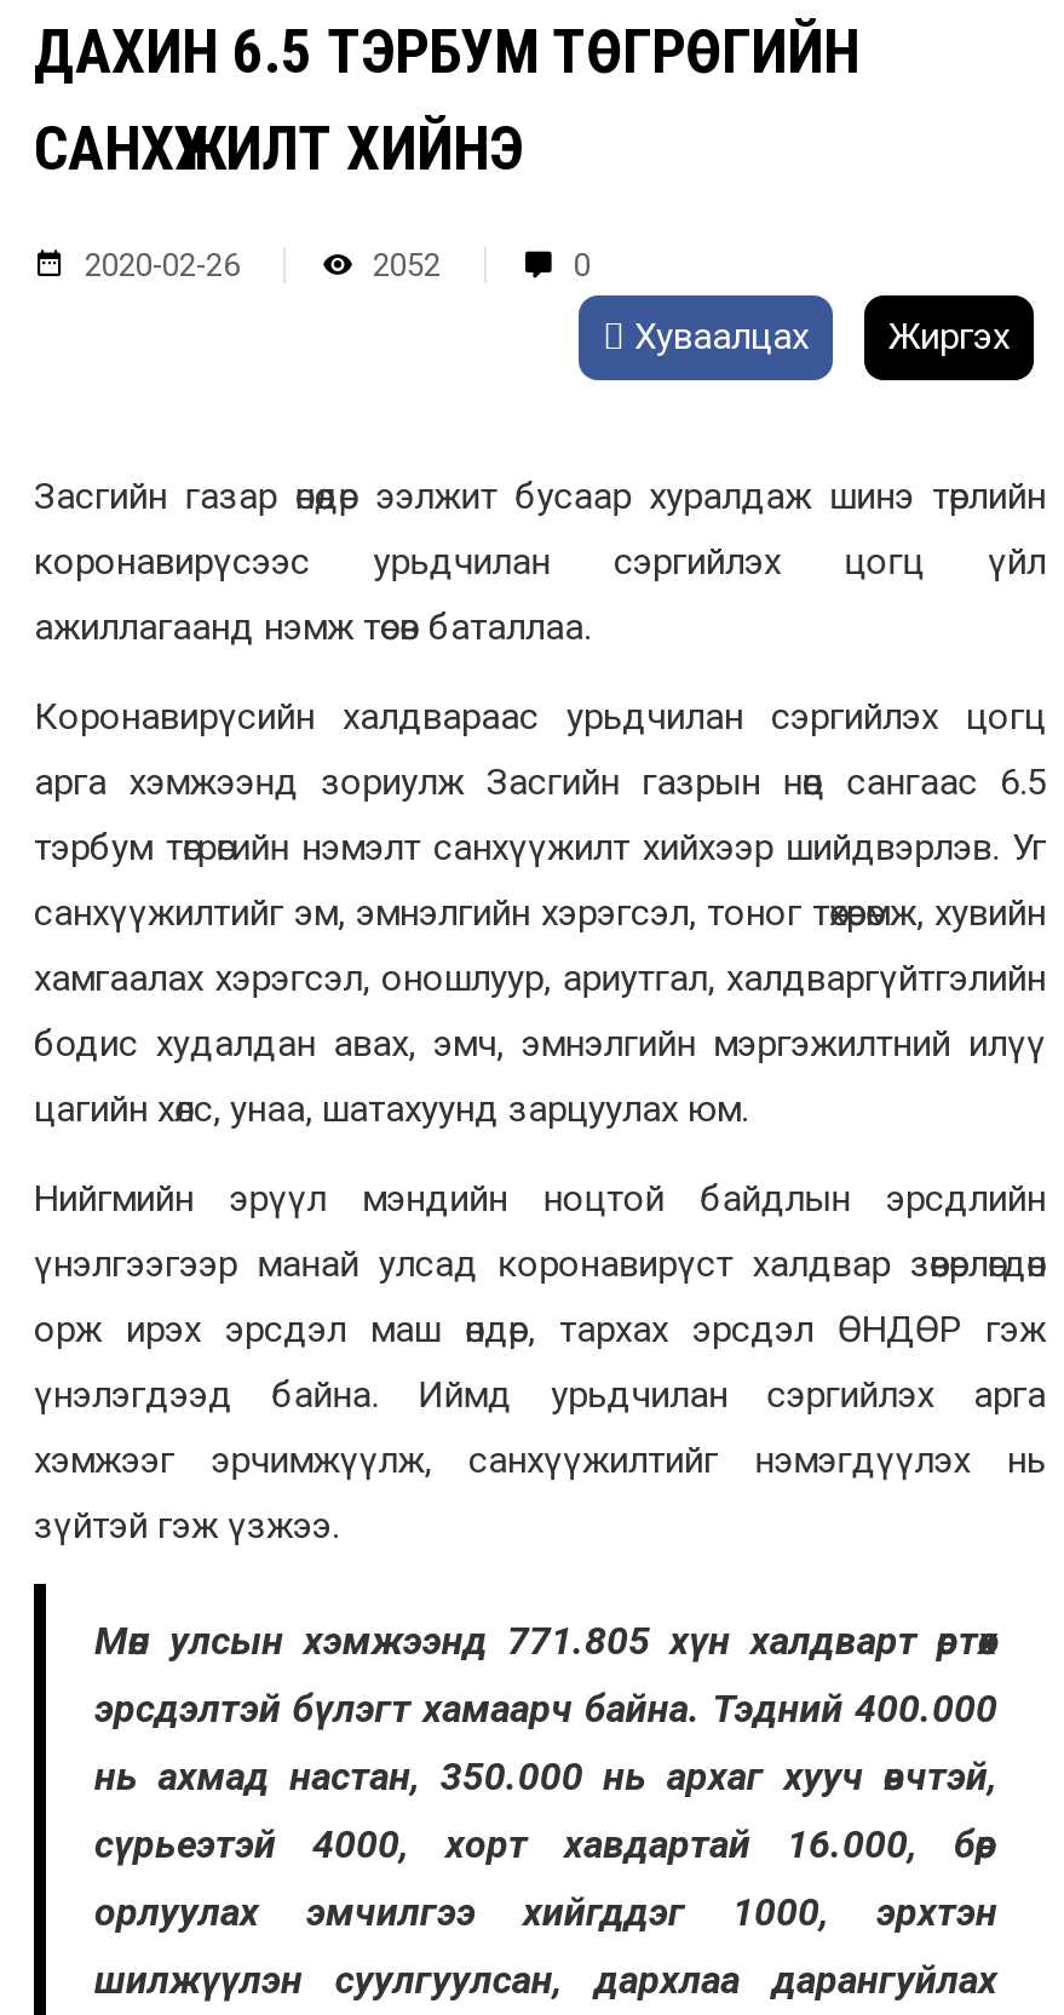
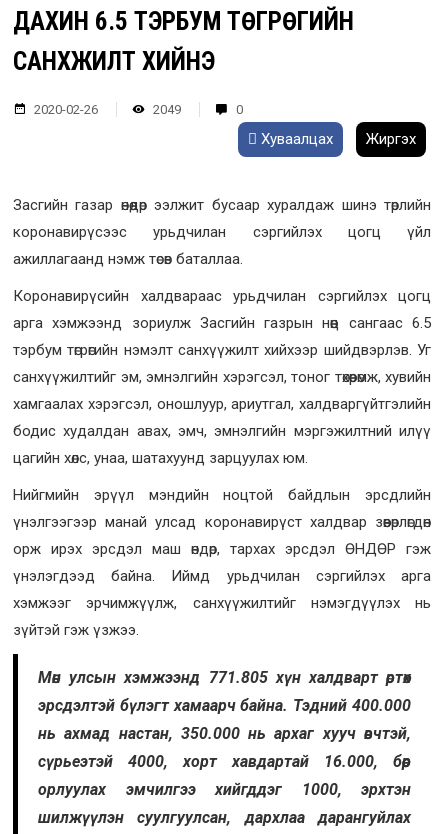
[366,248,448,284] 2052 -> [150,102,184,117] 2049

